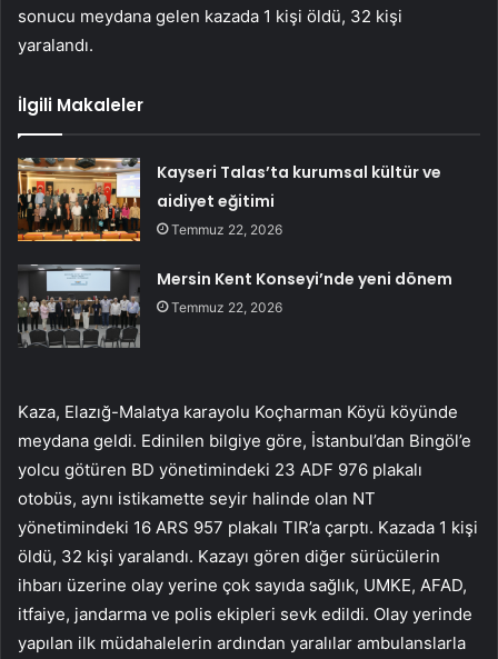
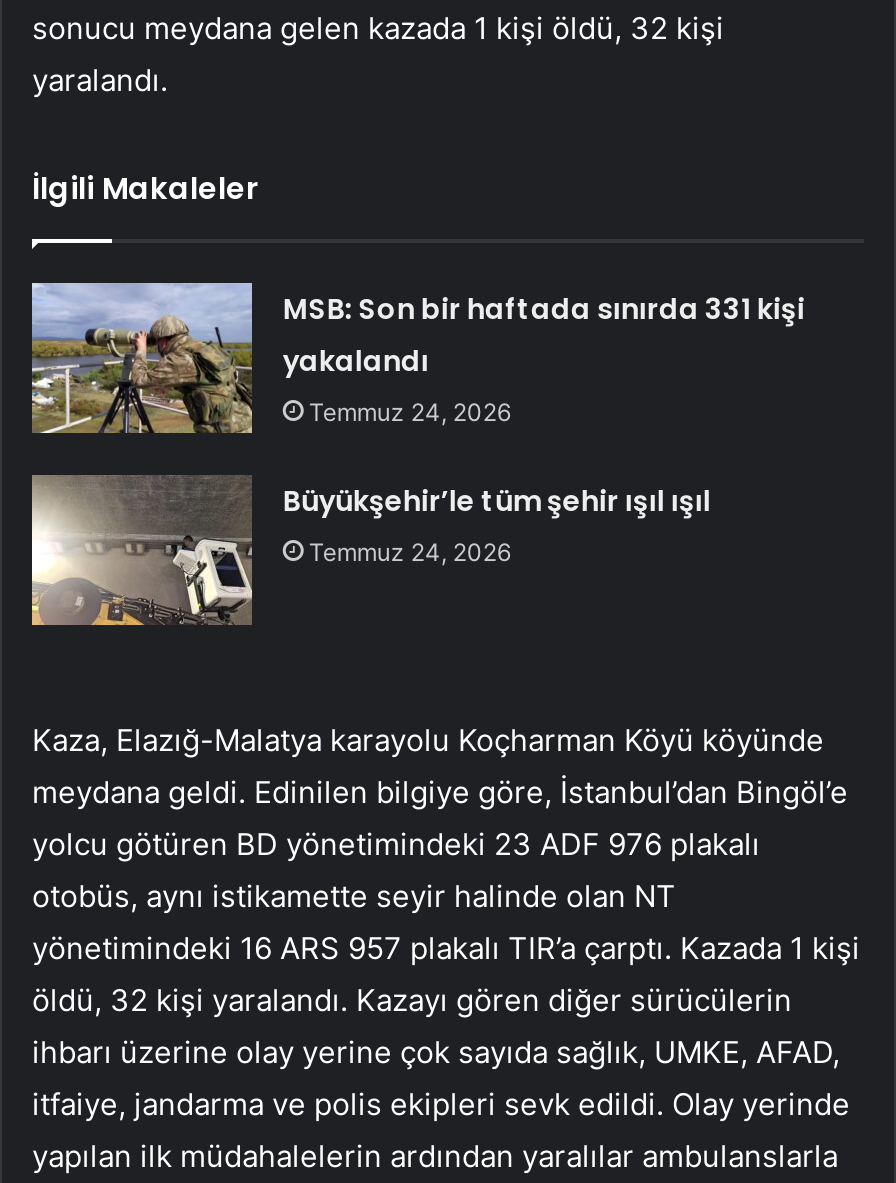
[17,157,442,242] [image] | Kayseri Talas’ta kurumsal kültür ve | aidiyet eğitimi | Temmuz 22, 2026 -> [30,281,805,435] [image] | MSB: Son bir haftada sınırda 331 kişi | yakalandı | Temmuz 24, 2026
[18,263,453,349] [image] | Mersin Kent Konseyi’nde yeni dönem | Temmuz 22, 2026 -> [30,475,711,627] [image] | Büyükşehir’le tüm şehir ışıl ışıl | Temmuz 24, 2026

